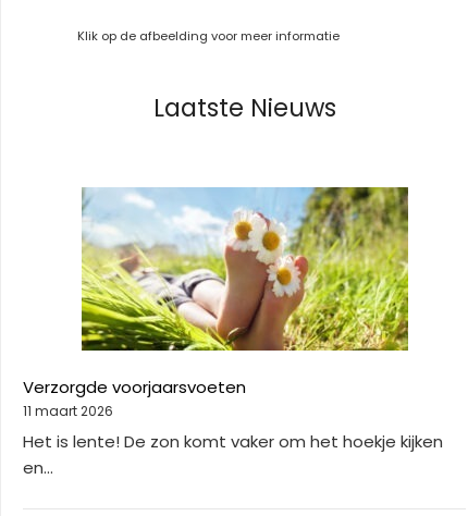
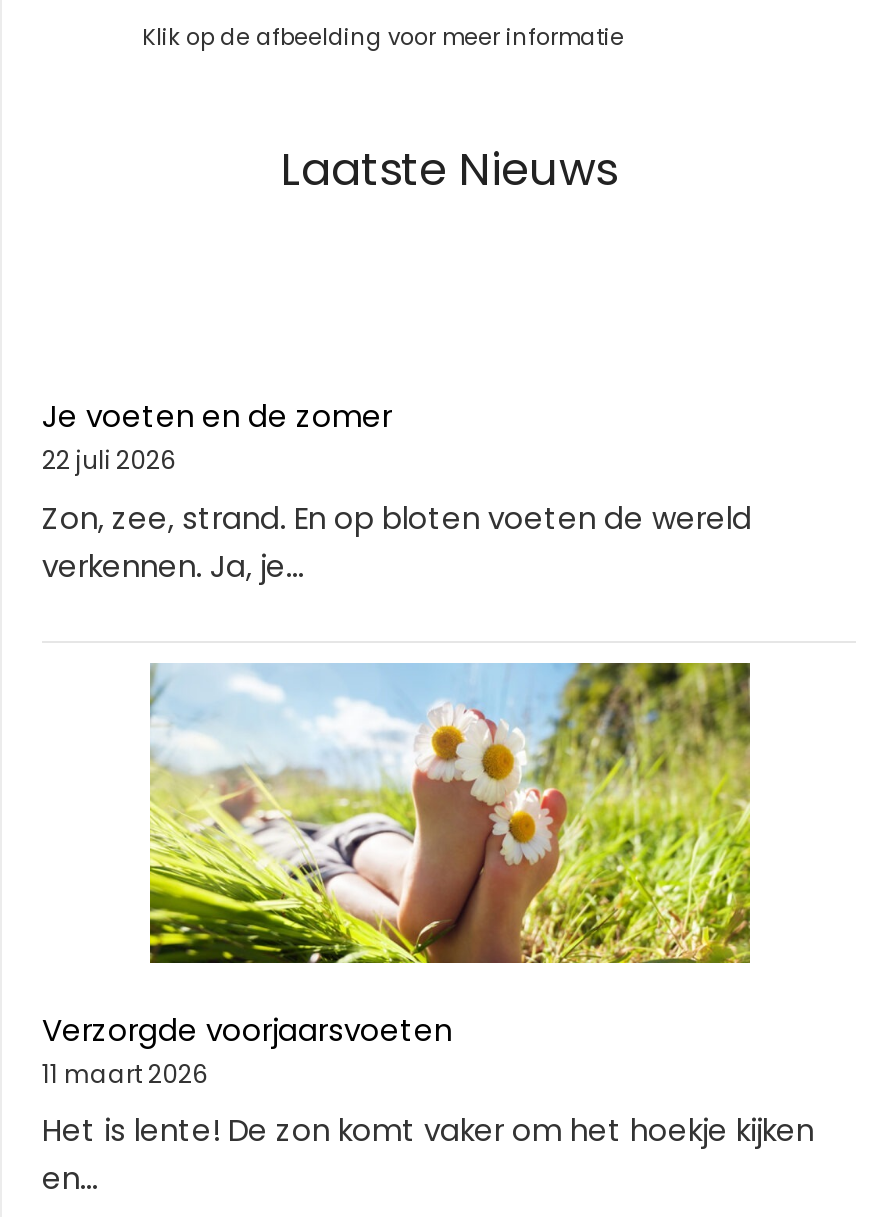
none -> [42,395,752,586] Je voeten en de zomer | 22 juli 2026 | Zon, zee, strand. En op bloten voeten de wereld | verkennen. Ja, je...

